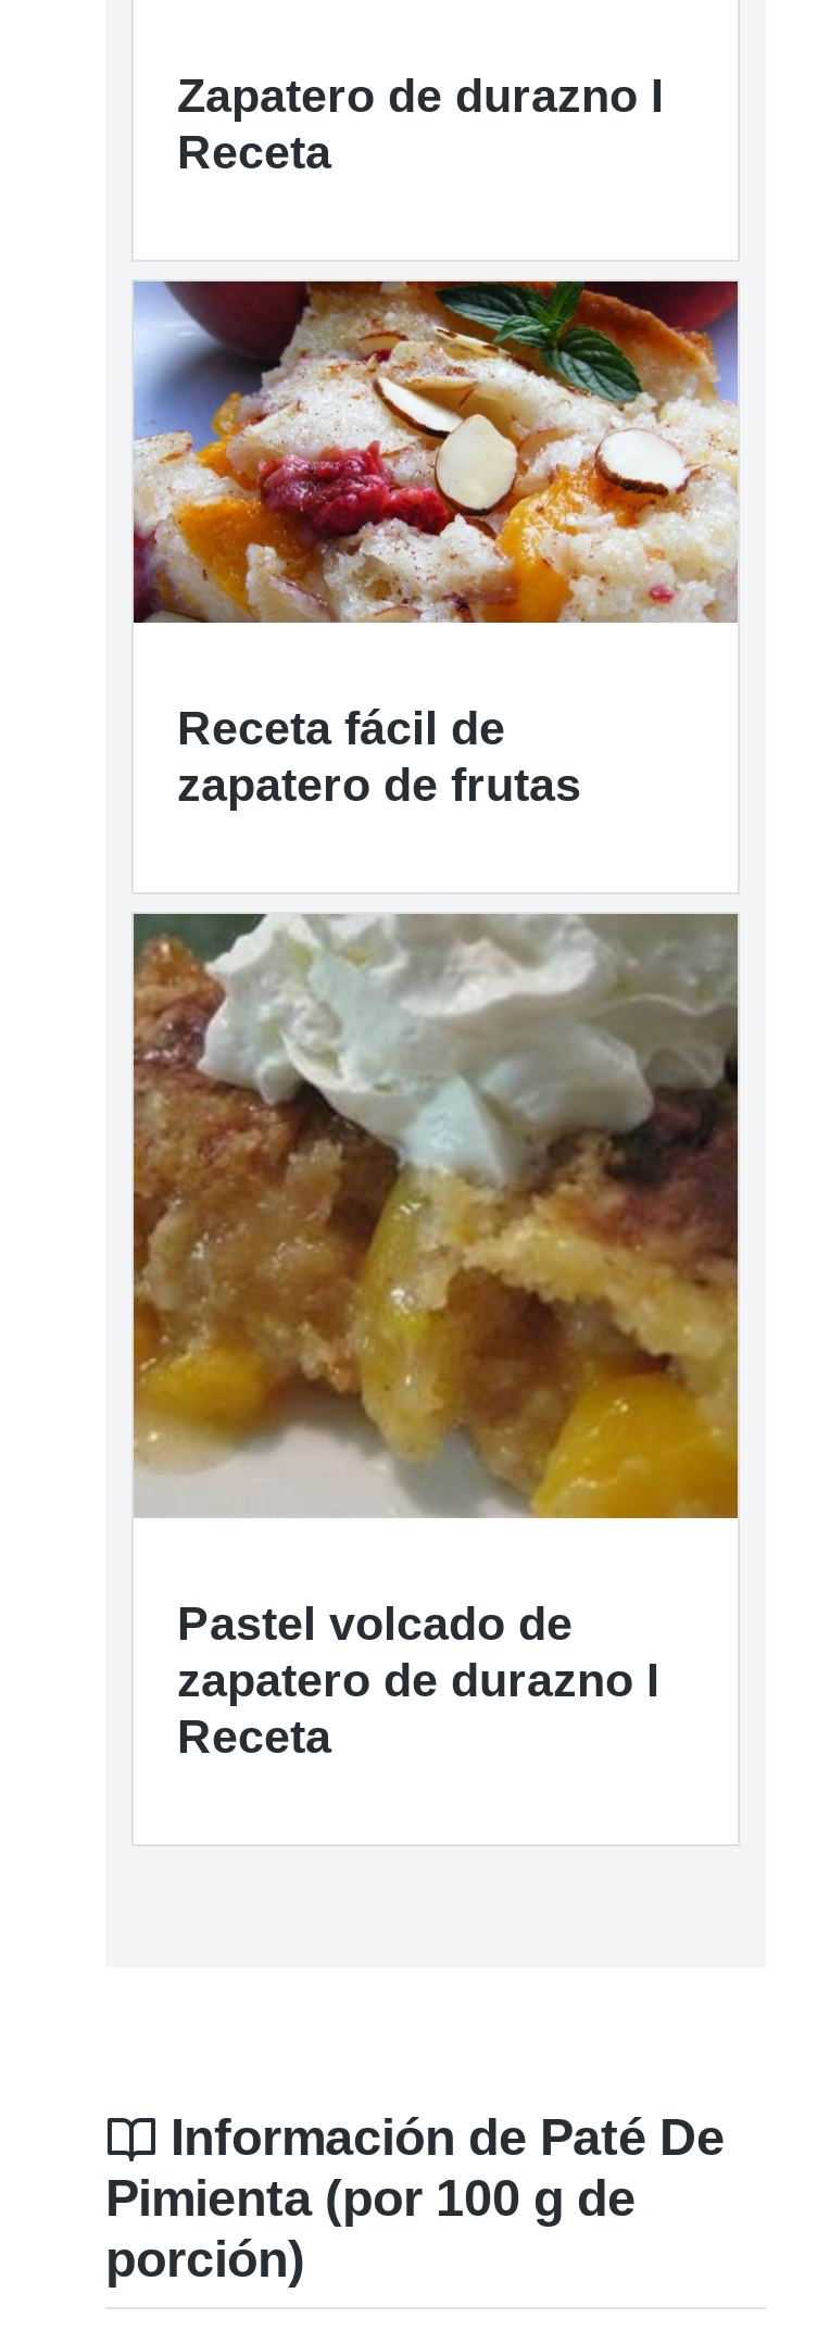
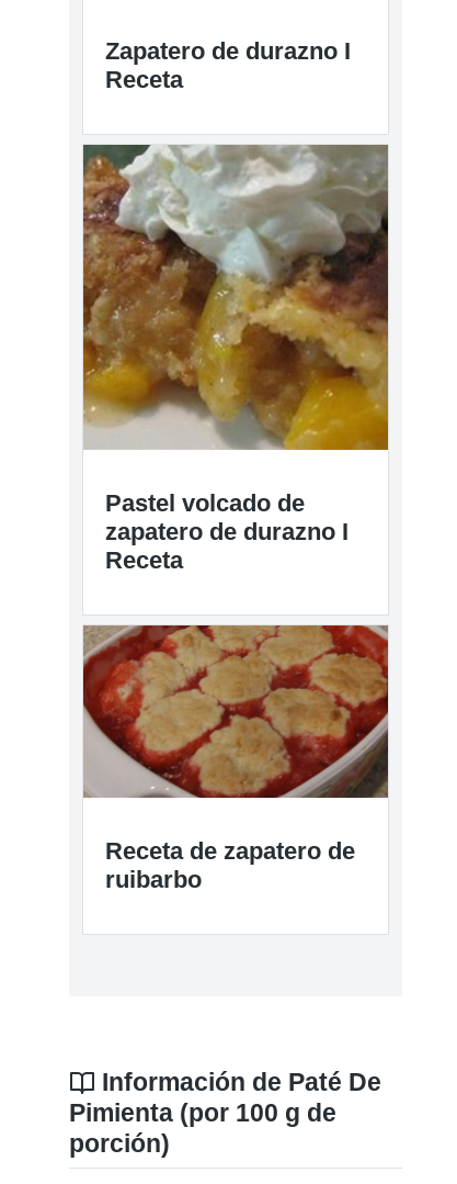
[134,279,738,811] [image] | Receta fácil de | zapatero de frutas -> none
moved [129,912,740,1763] -> [81,145,389,574]: [image] | Pastel volcado de | zapatero de durazno I | Receta
none -> [82,624,389,893] [image] | Receta de zapatero de | ruibarbo

